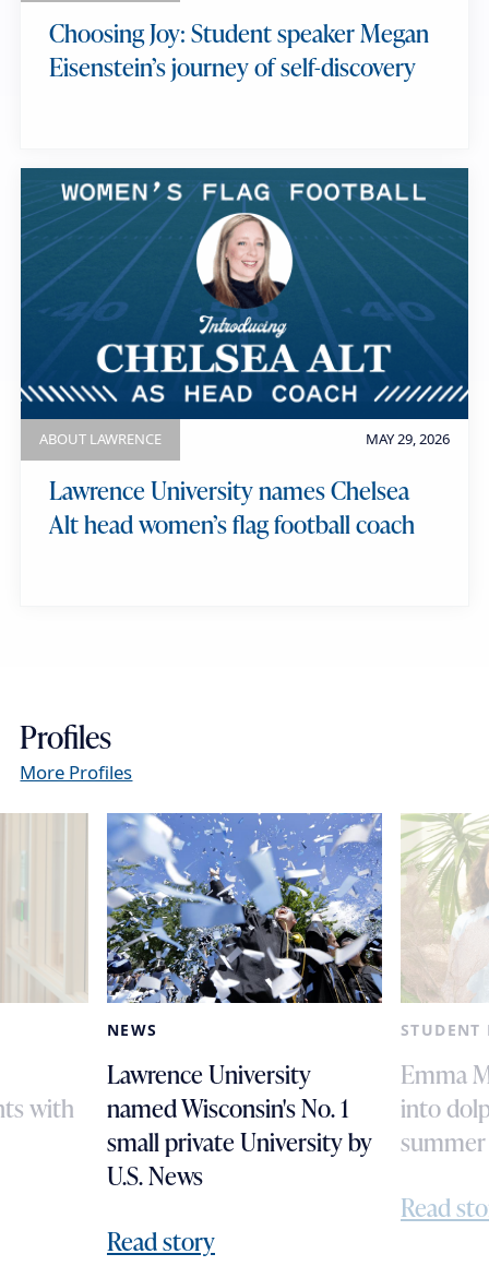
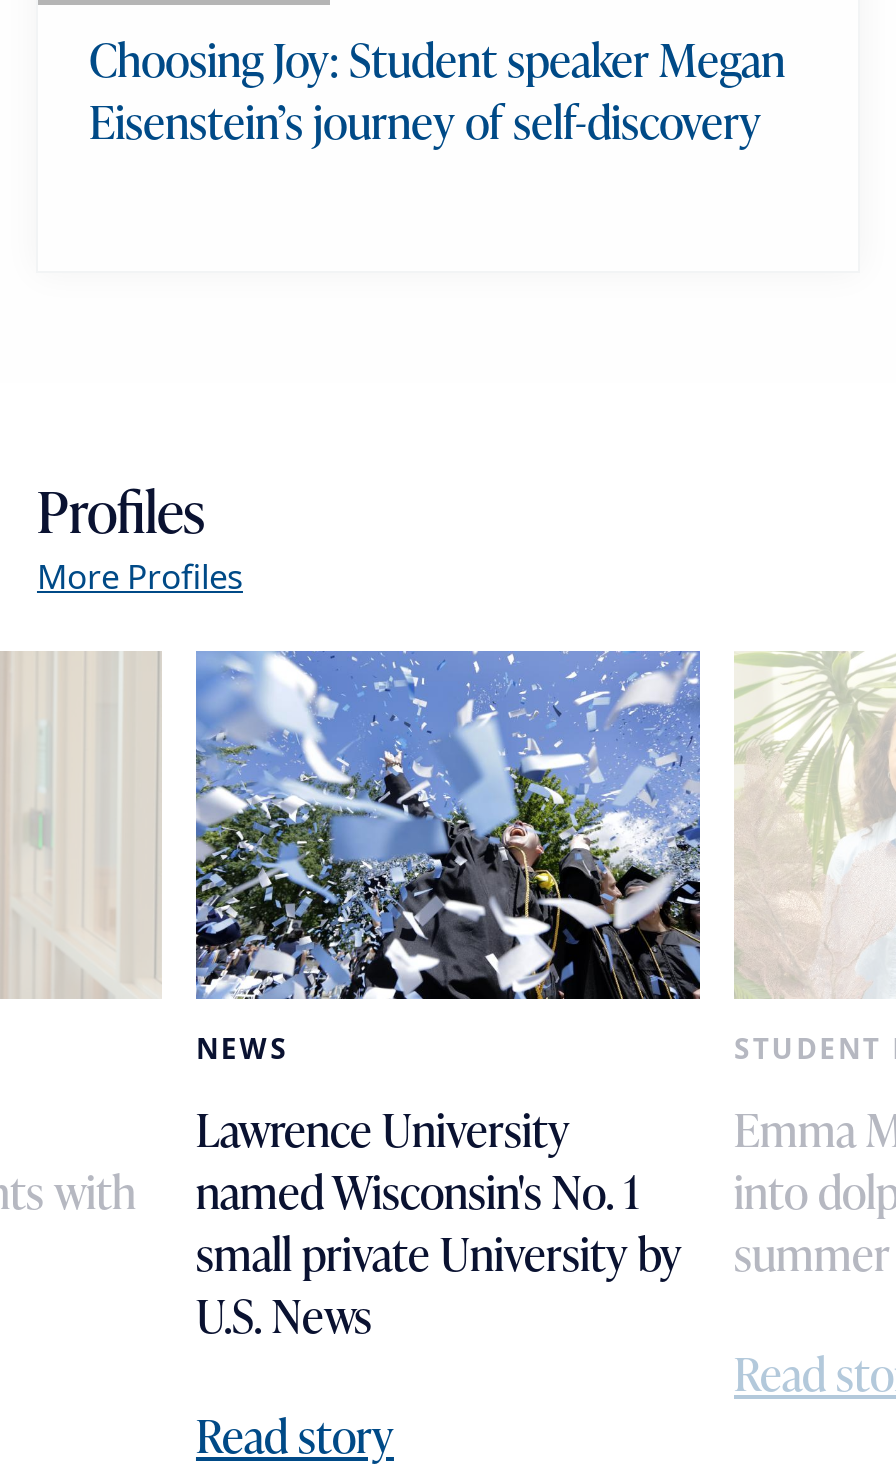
[21,167,469,541] [image] | MAY 29, 2026 | ABOUT LAWRENCE | Lawrence University names Chelsea | Alt head women’s flag football coach -> none

